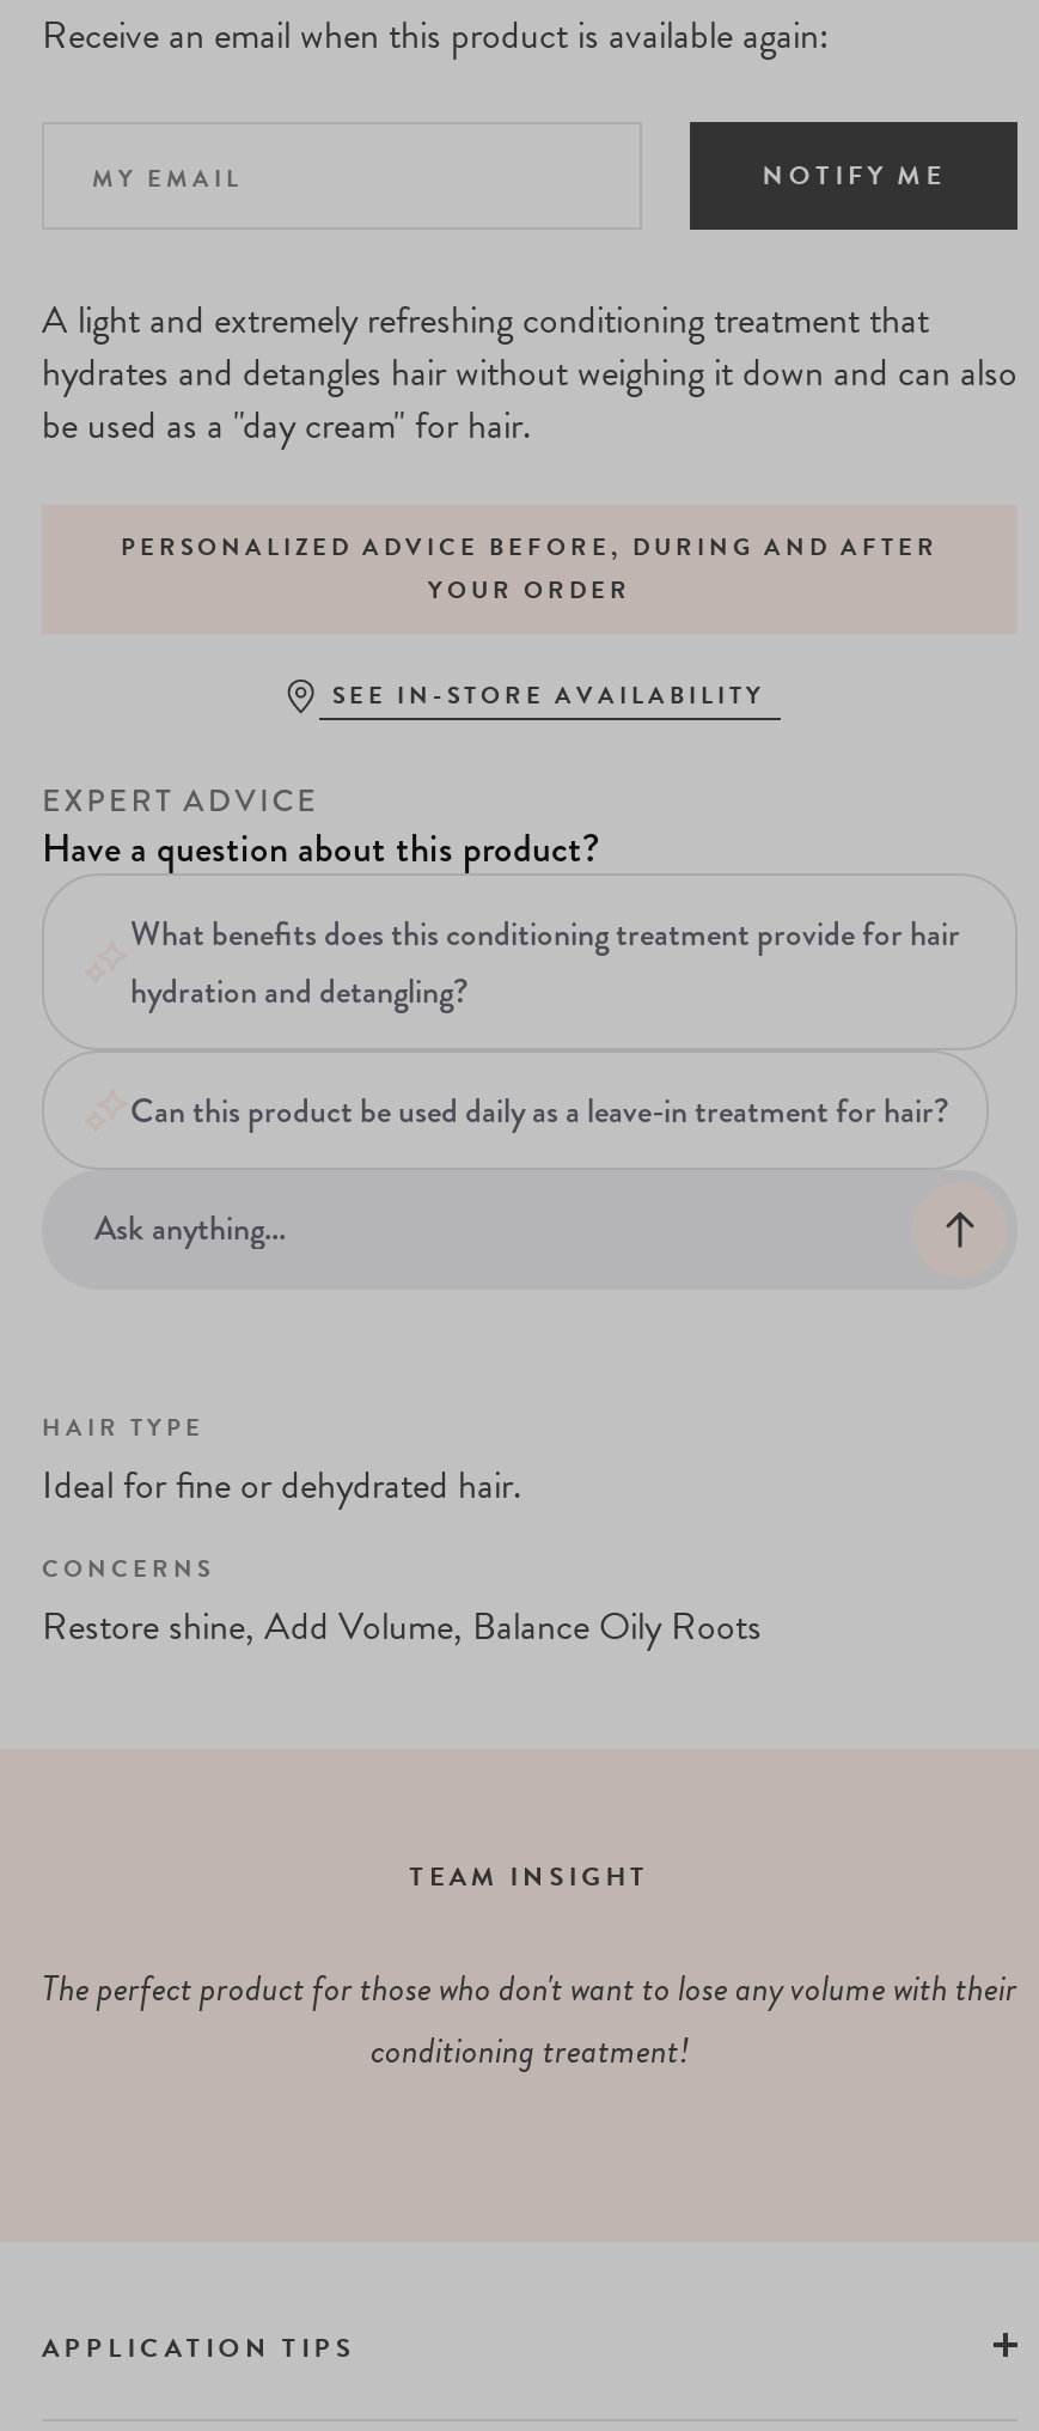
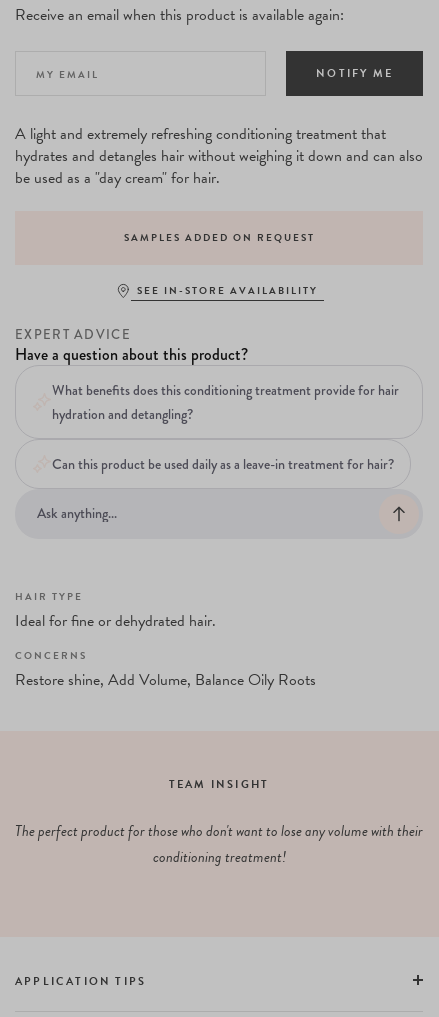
[121,529,939,608] PERSONALIZED ADVICE BEFORE, DURING AND AFTER | YOUR ORDER -> [123,230,314,245] SAMPLES ADDED ON REQUEST

